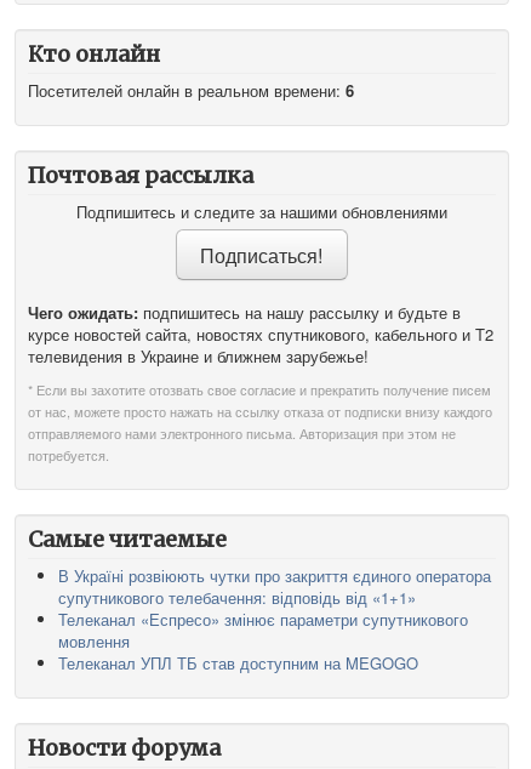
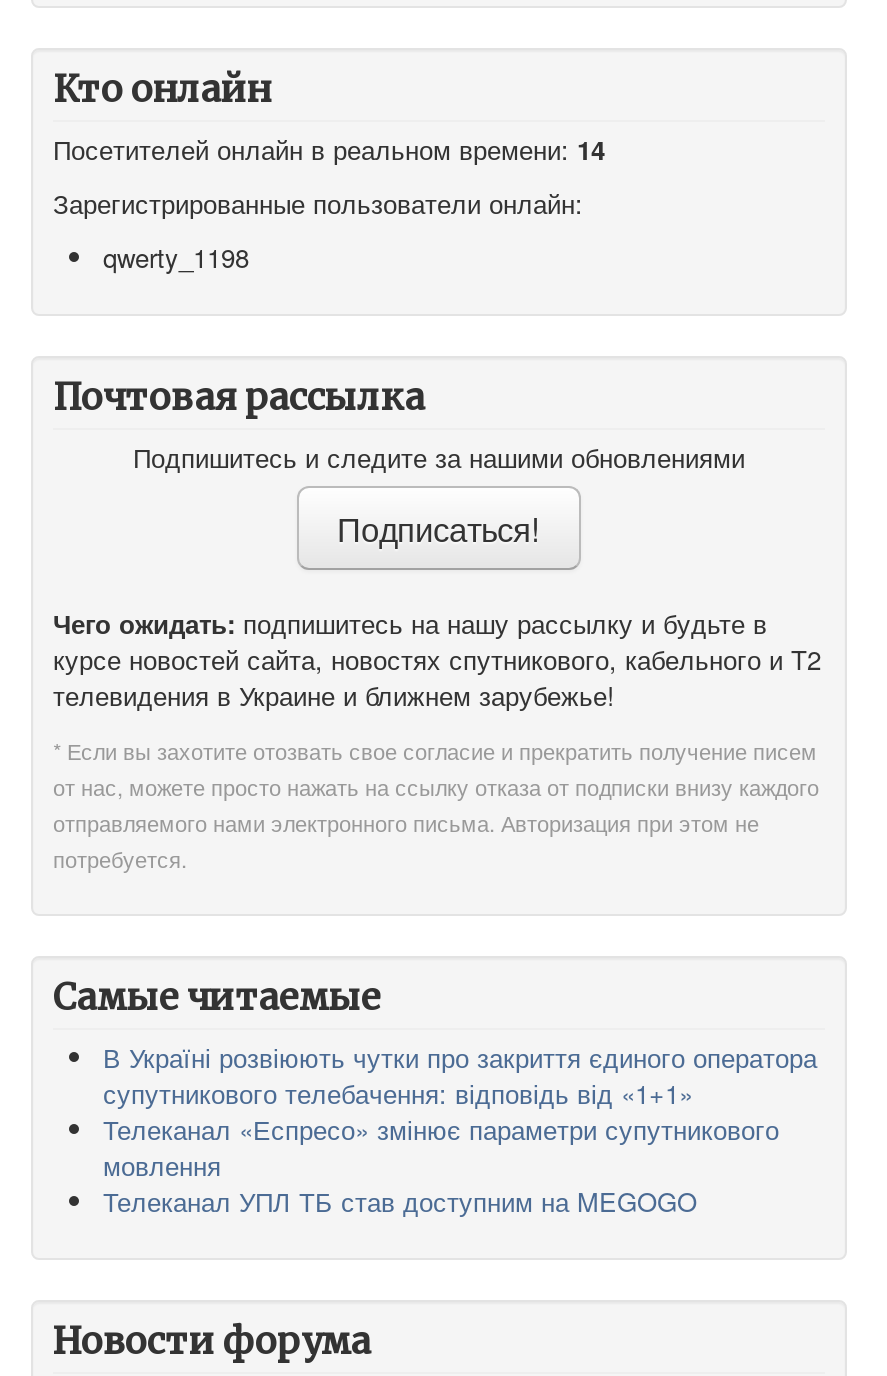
[28,79,354,102] Посетителей онлайн в реальном времени: 6 -> [53,130,605,276] Посетителей онлайн в реальном времени: 14 | Зарегистрированные пользователи онлайн: | qwerty_1198

